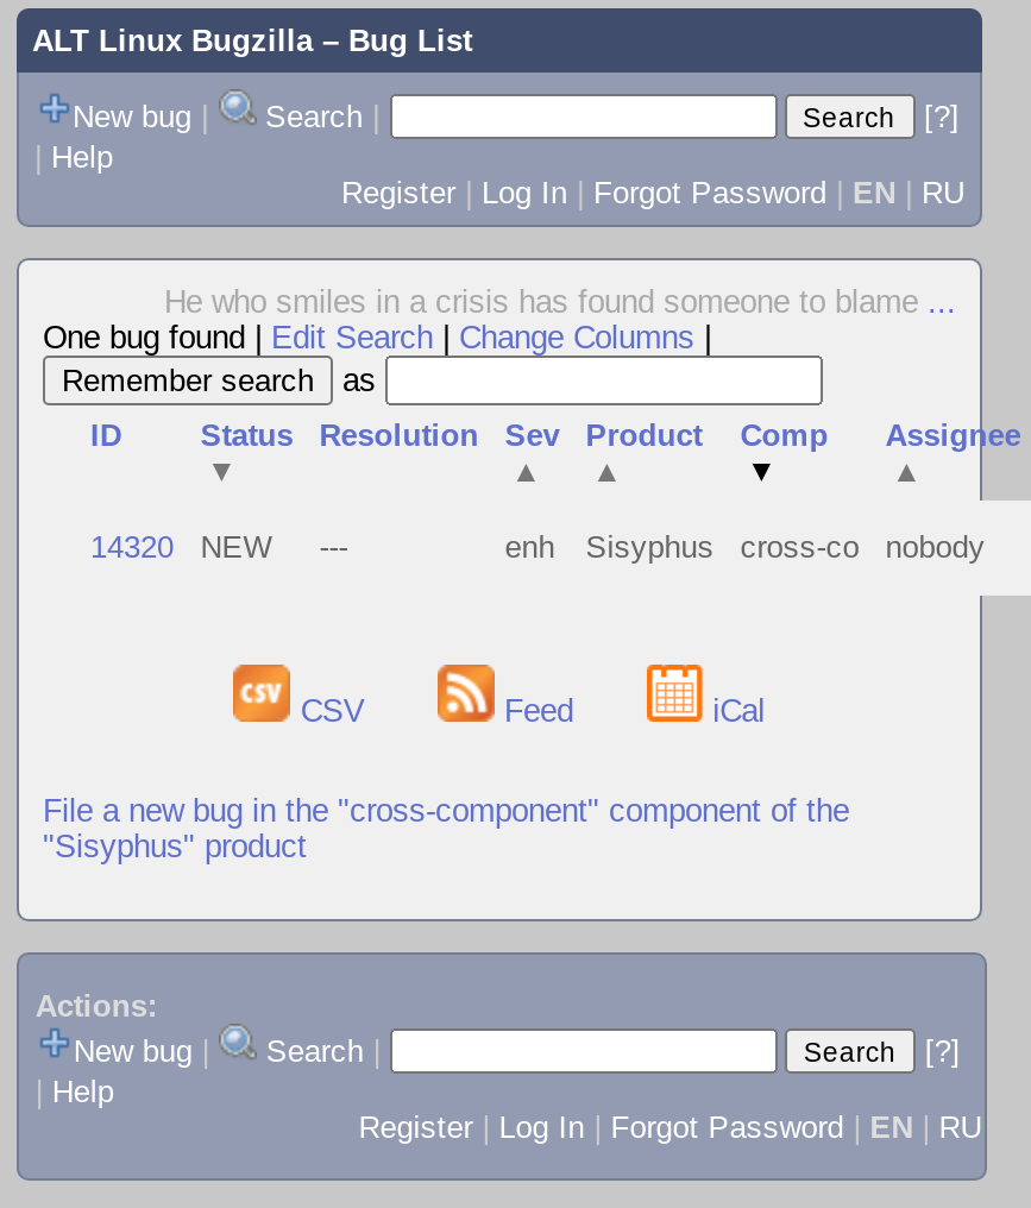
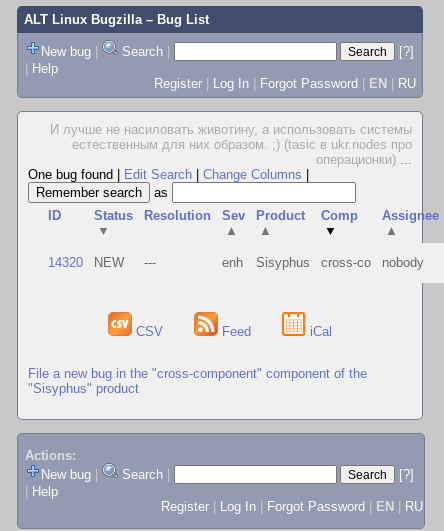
[164,284,956,320] He who smiles in a crisis has found someone to blame... -> [50,122,412,167] И лучше не насиловать животину, а использовать системы | естественным для них образом. ;) (tasic в ukr.nodes про | операционки)...

